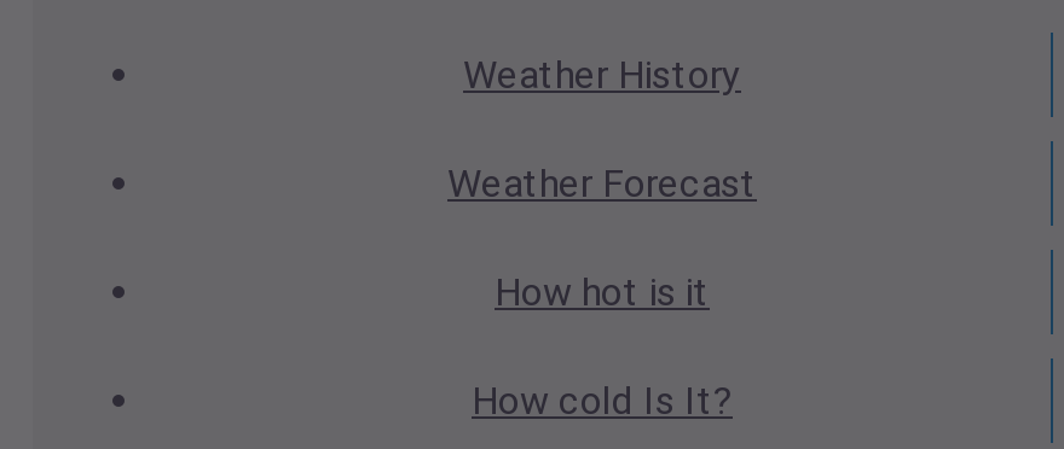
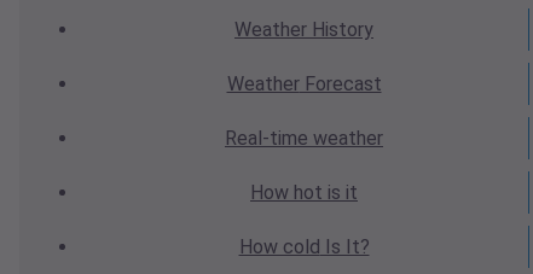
none -> [225,127,383,150] Real-time weather

